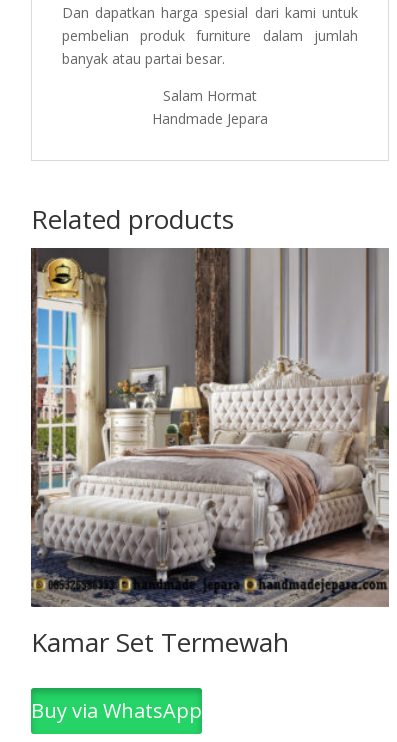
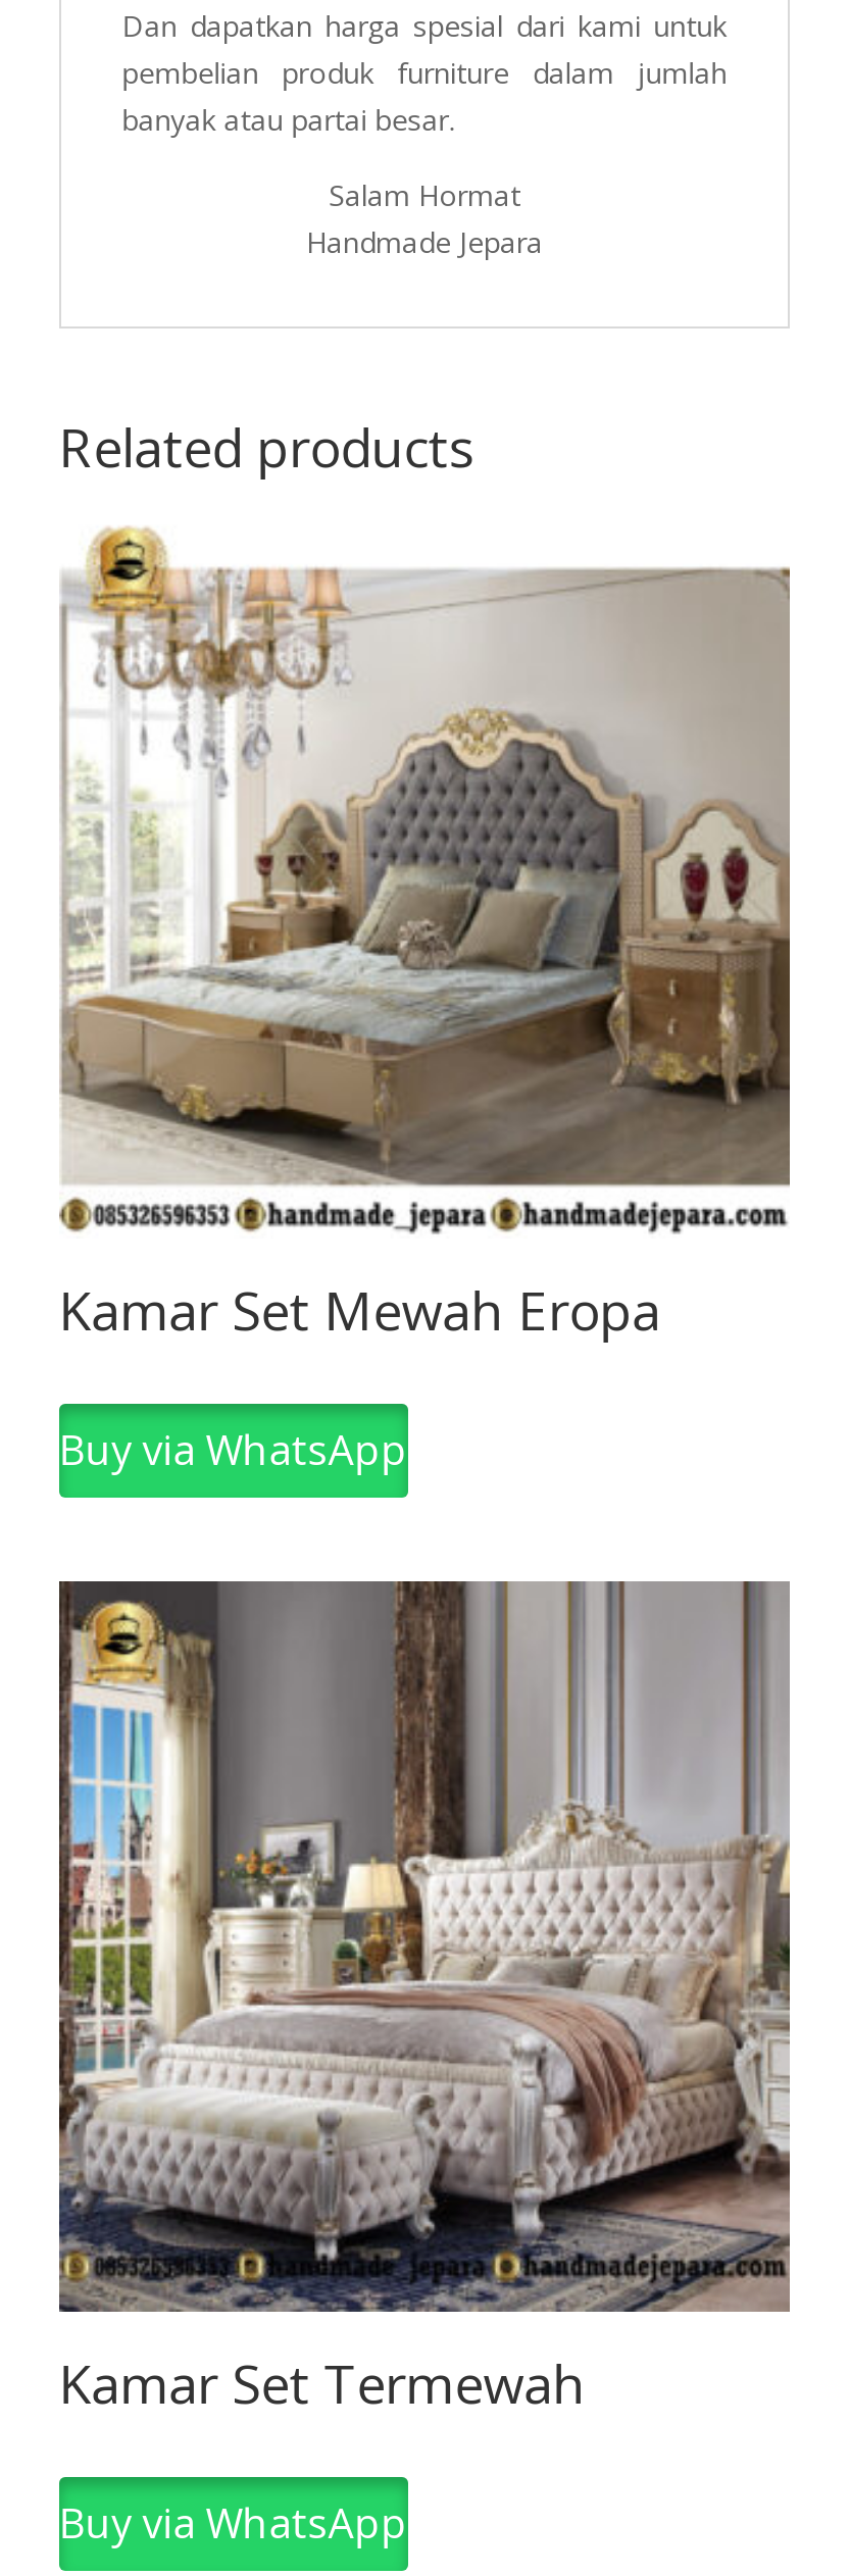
none -> [59,524,792,1477] [image] | Kamar Set Mewah Eropa | Buy via WhatsApp

